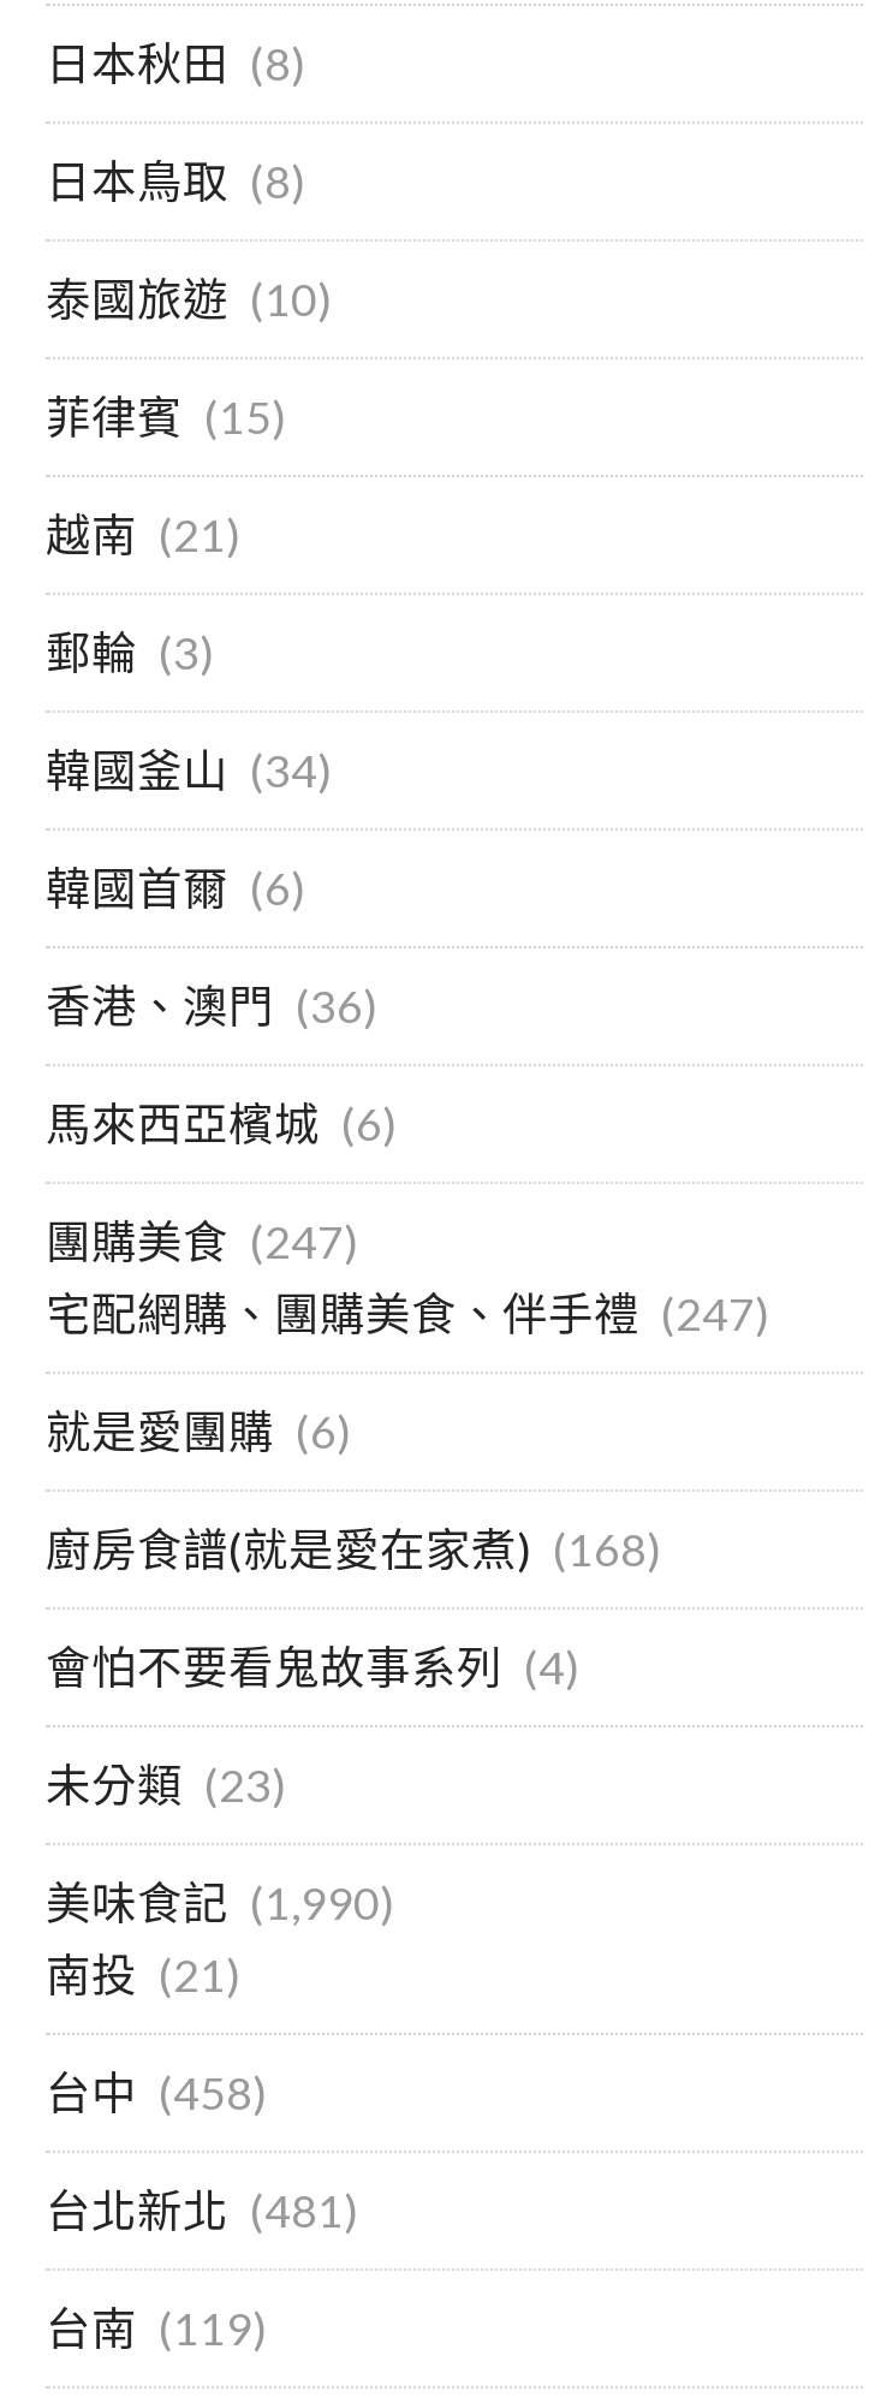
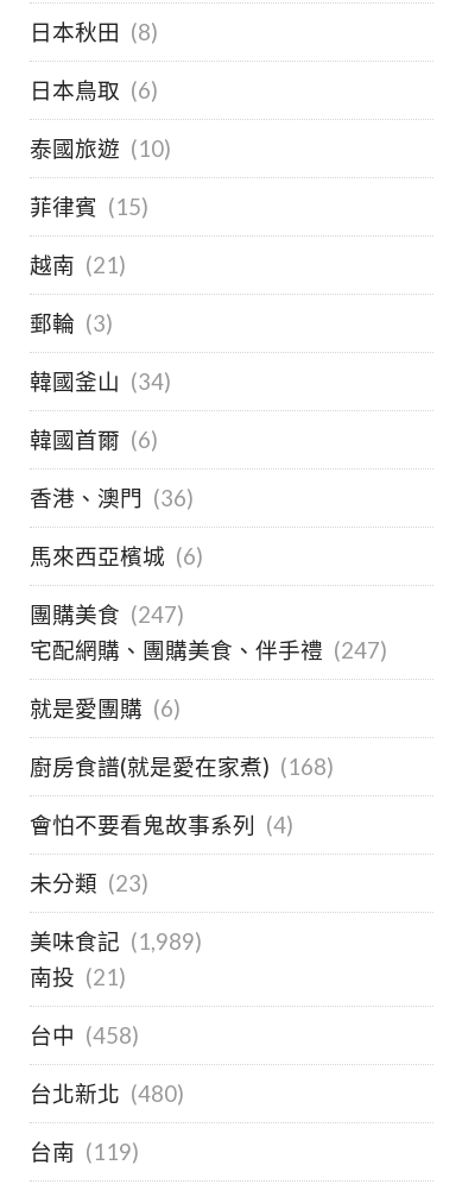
[46,154,305,207] 日本鳥取 (8) -> [30,77,158,103] 日本鳥取 (6)
[46,1876,394,1928] 美味食記 (1,990) -> [30,928,202,954] 美味食記 (1,989)
[46,2183,358,2236] 台北新北 (481) -> [30,1080,184,1106] 台北新北 (480)

